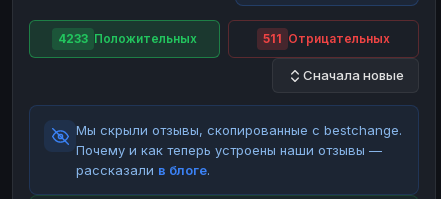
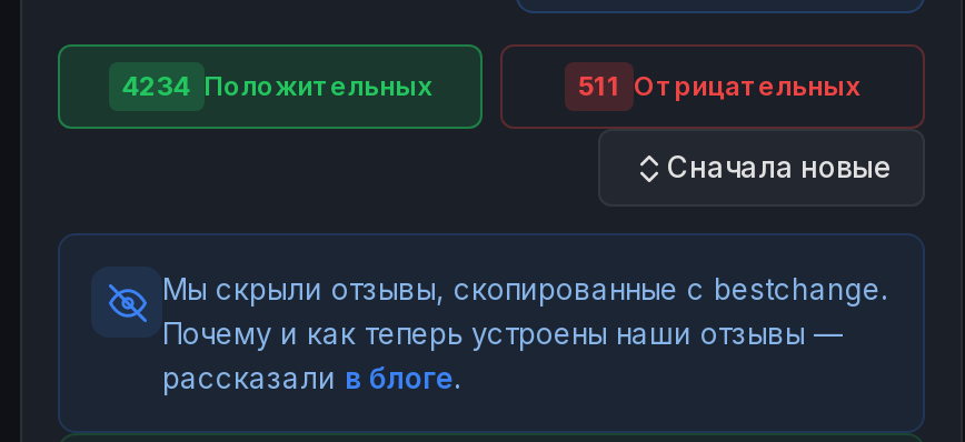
[58,31,197,46] 4233 Положительных -> [121,69,432,102] 4234 Положительных

